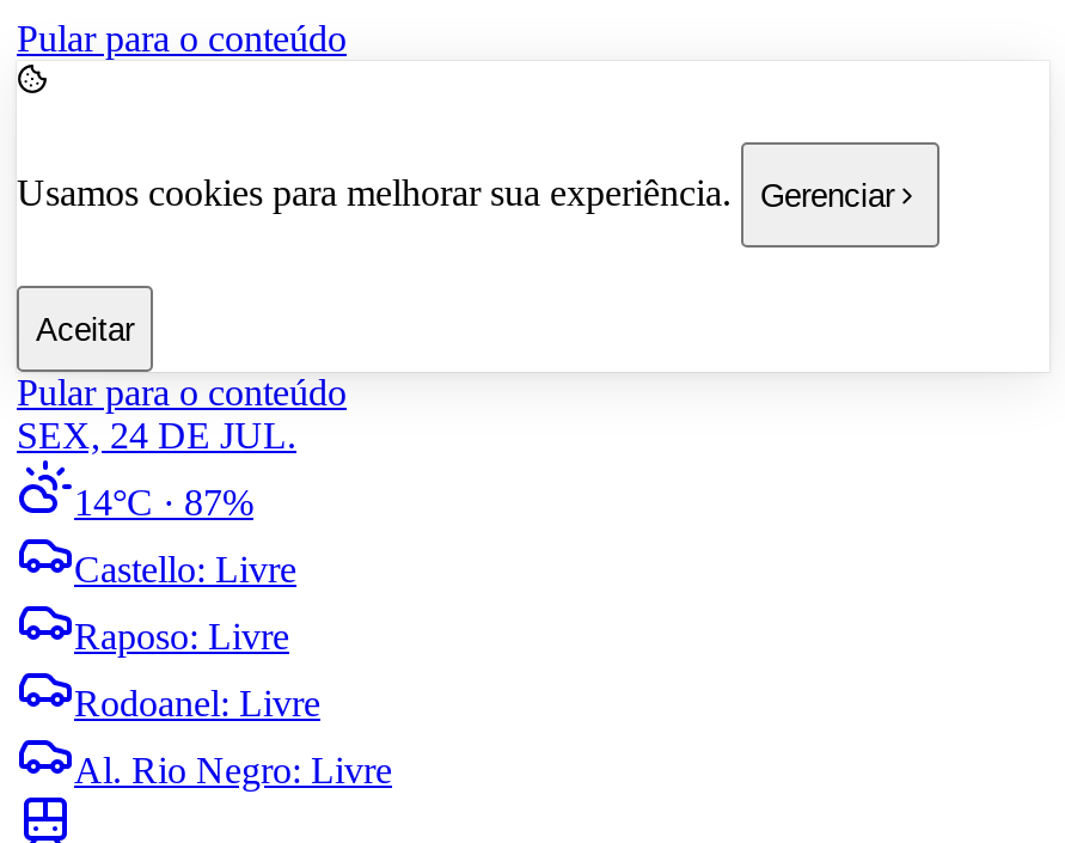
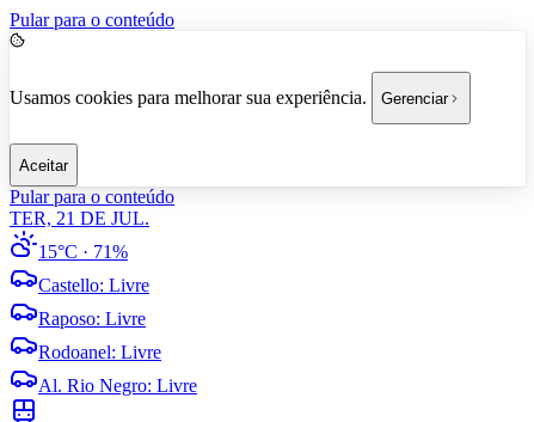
[17,415,296,456] SEX, 24 DE JUL. -> [10,208,149,228] TER, 21 DE JUL.
[74,482,253,523] 14°C · 87% -> [38,241,128,262] 15°C · 71%

